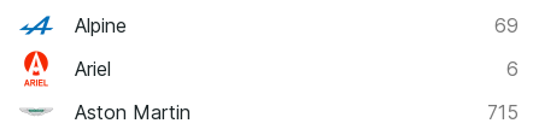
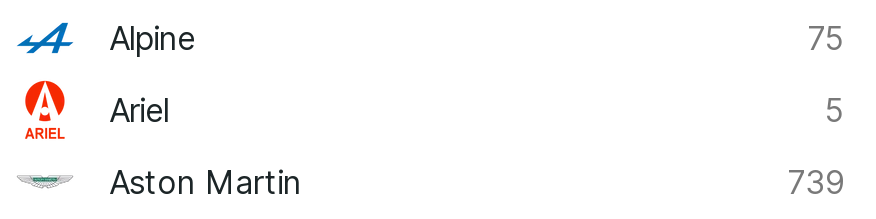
[494,13,519,37] 69 -> [807,17,845,57] 75
[506,56,519,80] 6 -> [825,89,845,129] 5
[487,99,519,124] 715 -> [787,161,845,201] 739

